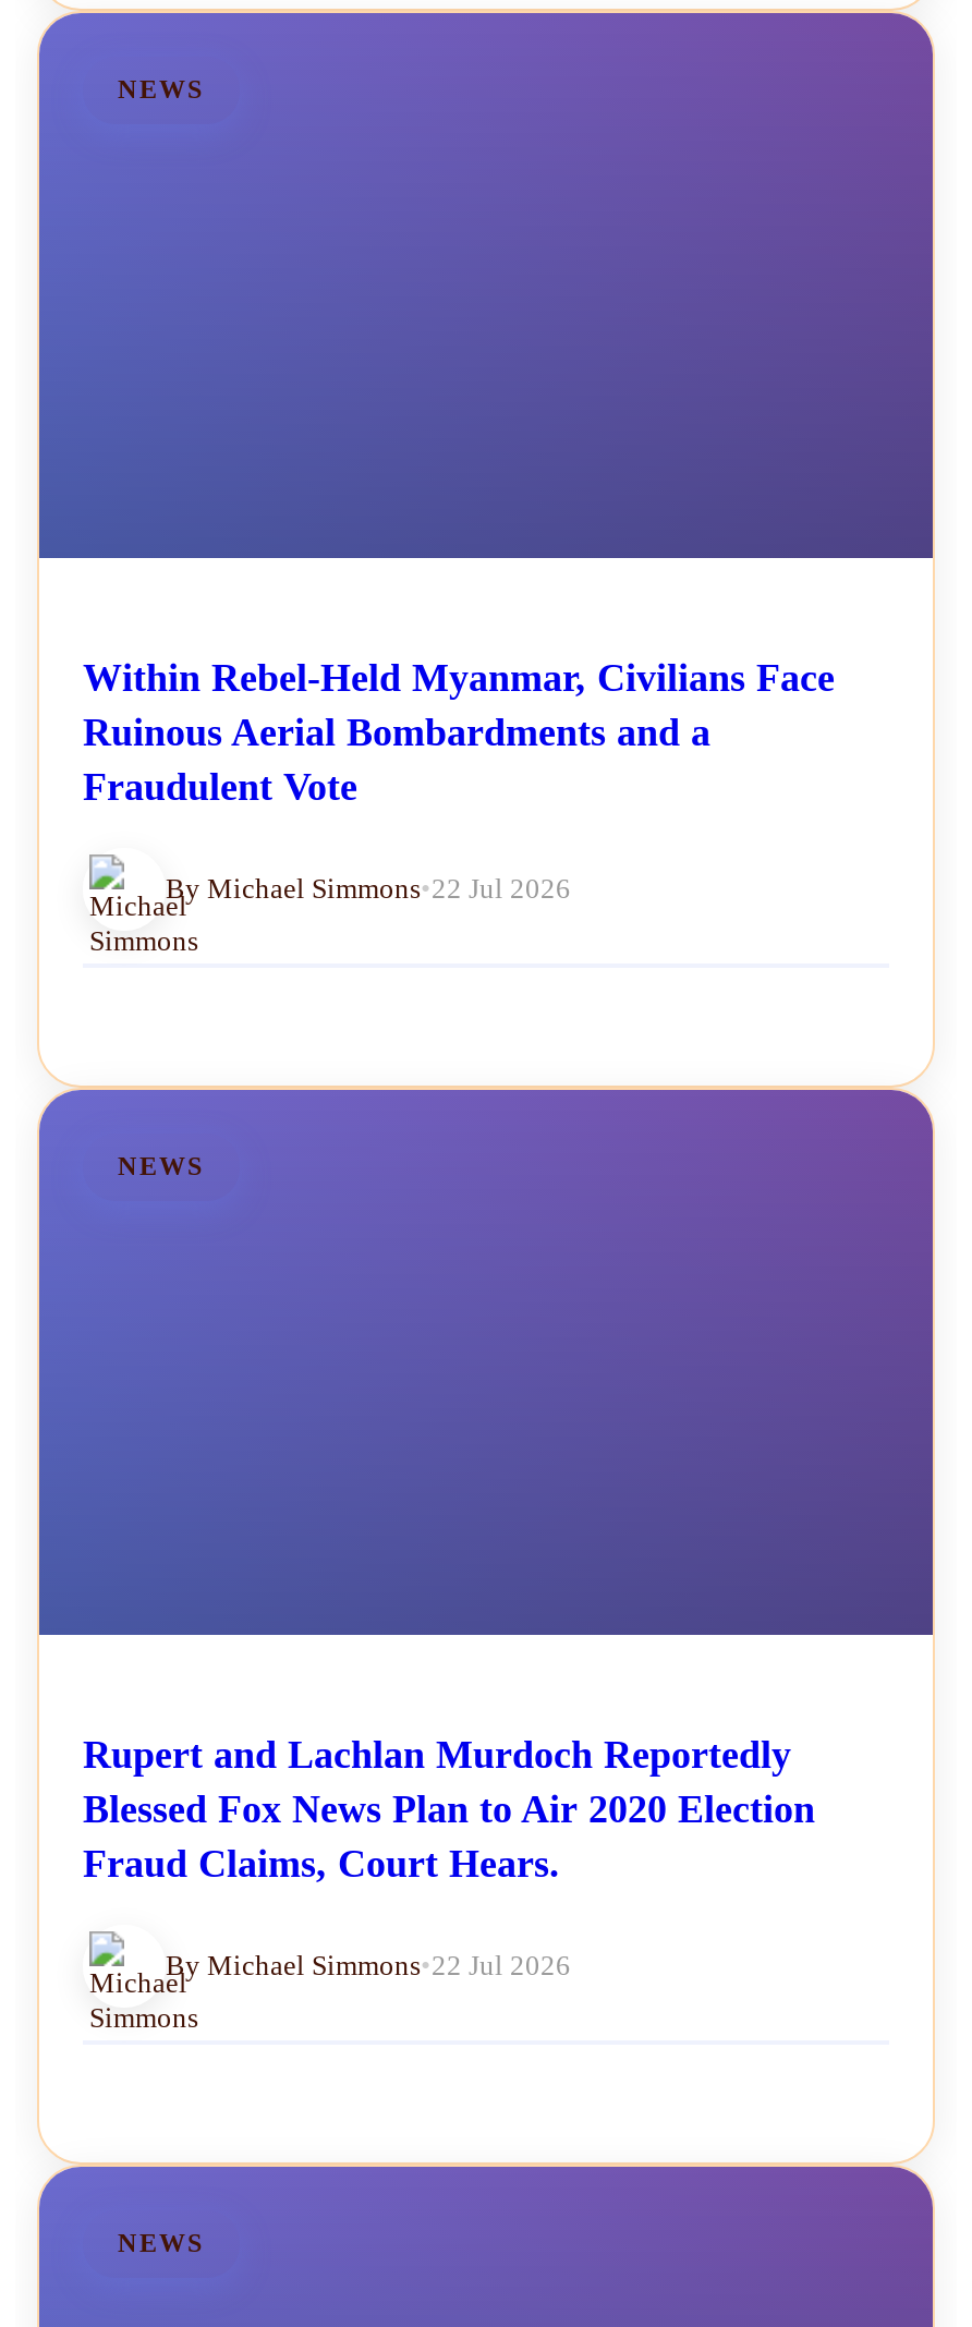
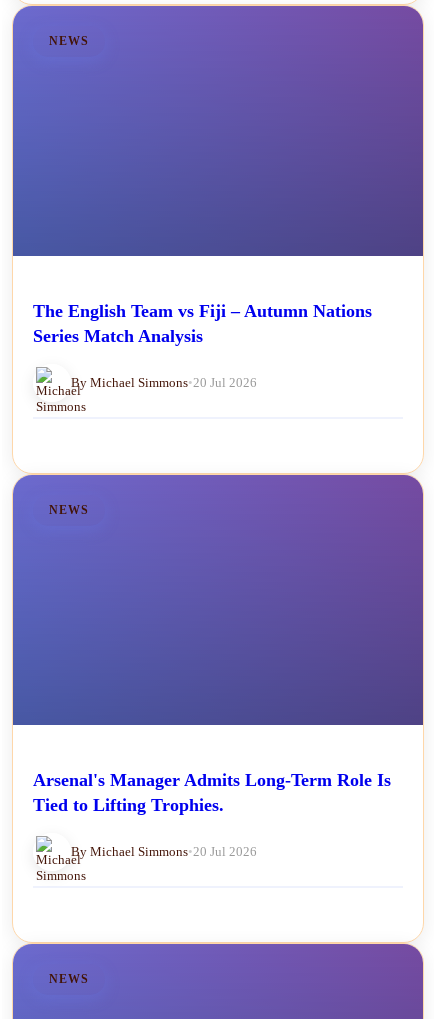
[83,655,835,808] Within Rebel-Held Myanmar, Civilians Face | Ruinous Aerial Bombardments and a | Fraudulent Vote -> [33,300,372,345] The English Team vs Fiji – Autumn Nations | Series Match Analysis
[166,871,571,904] By Michael Simmons • 22 Jul 2026 -> [71,374,257,389] By Michael Simmons • 20 Jul 2026
[83,1732,815,1884] Rupert and Lachlan Murdoch Reportedly | Blessed Fox News Plan to Air 2020 Election | Fraud Claims, Court Hears. -> [33,769,391,814] Arsenal's Manager Admits Long-Term Role Is | Tied to Lifting Trophies.
[166,1948,571,1980] By Michael Simmons • 22 Jul 2026 -> [71,843,257,858] By Michael Simmons • 20 Jul 2026

